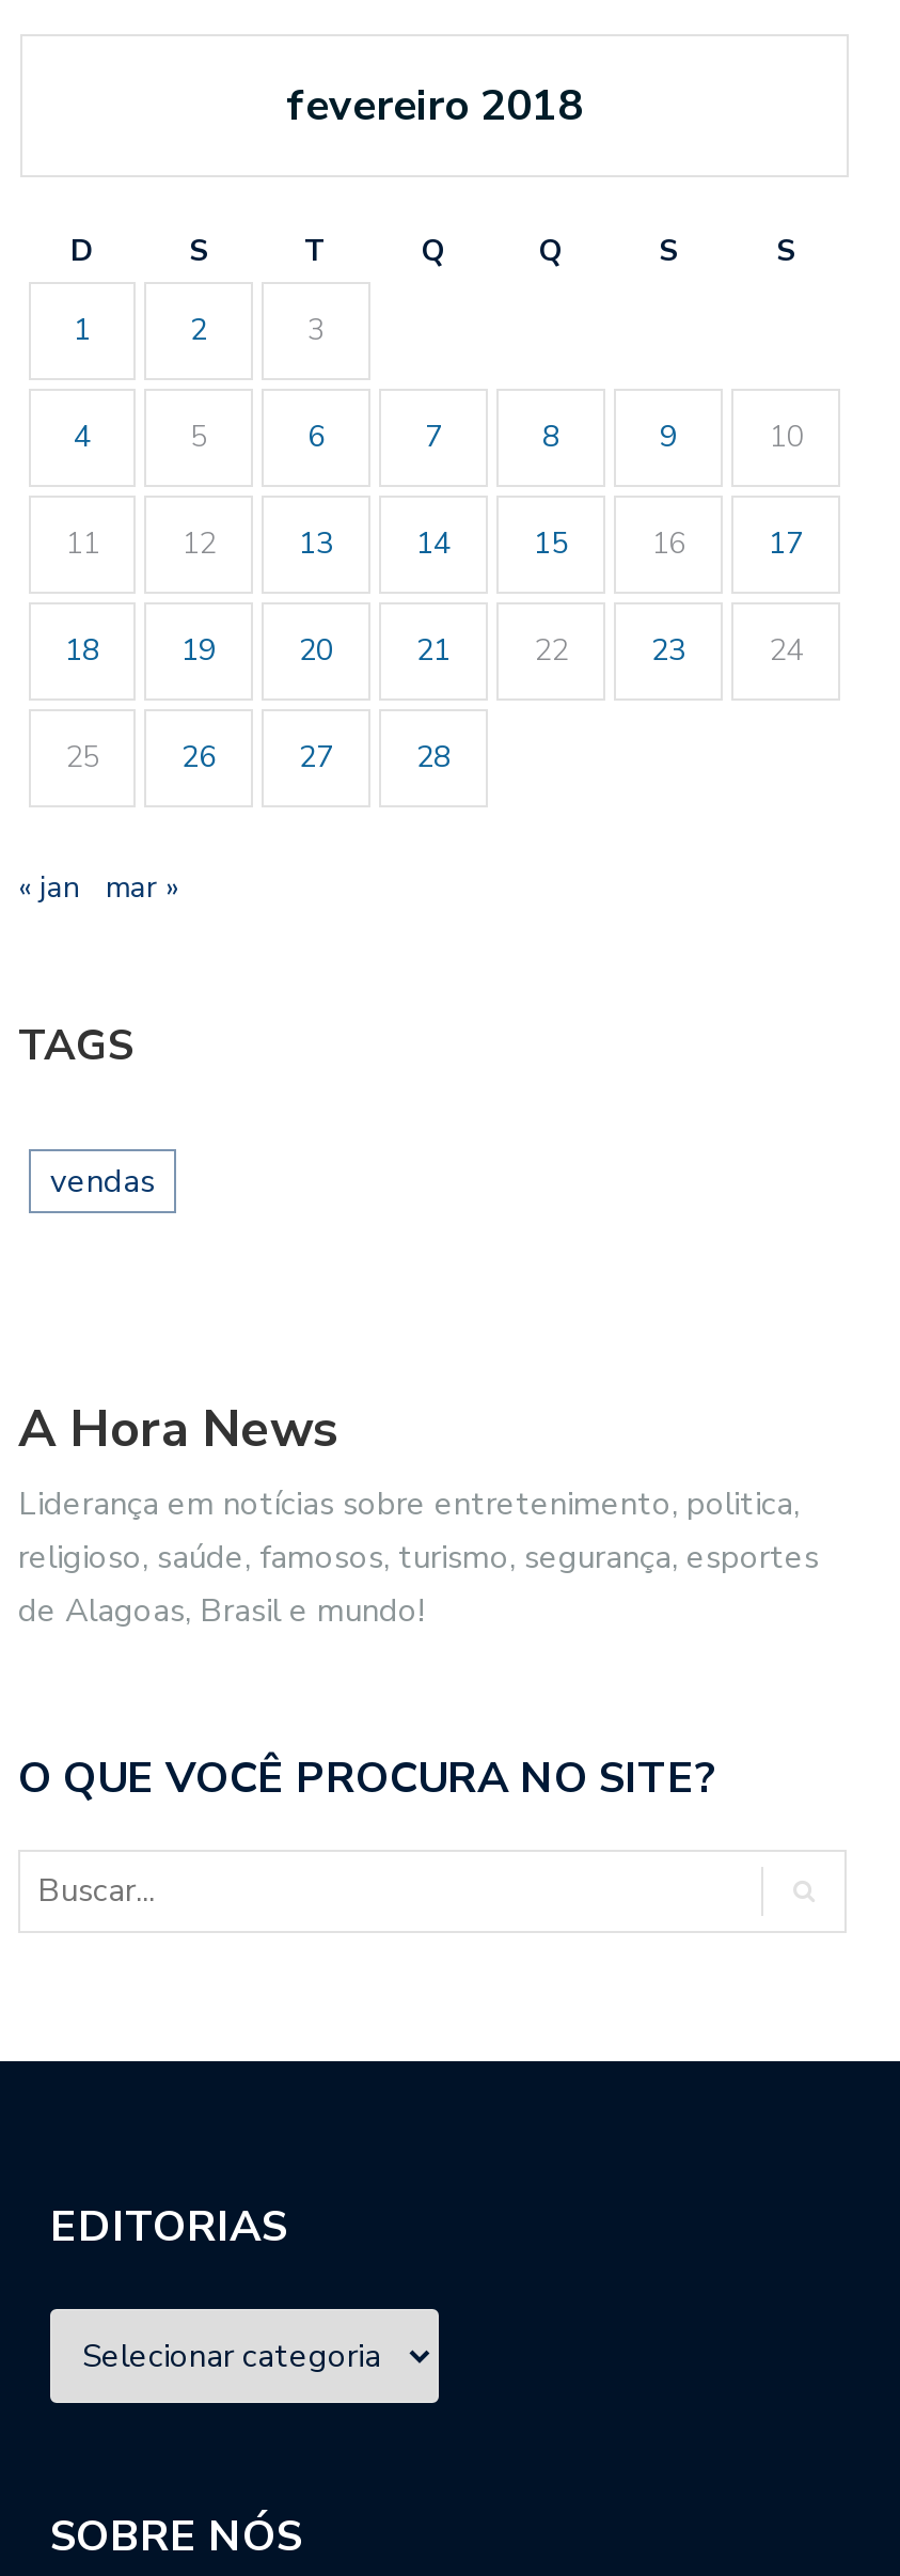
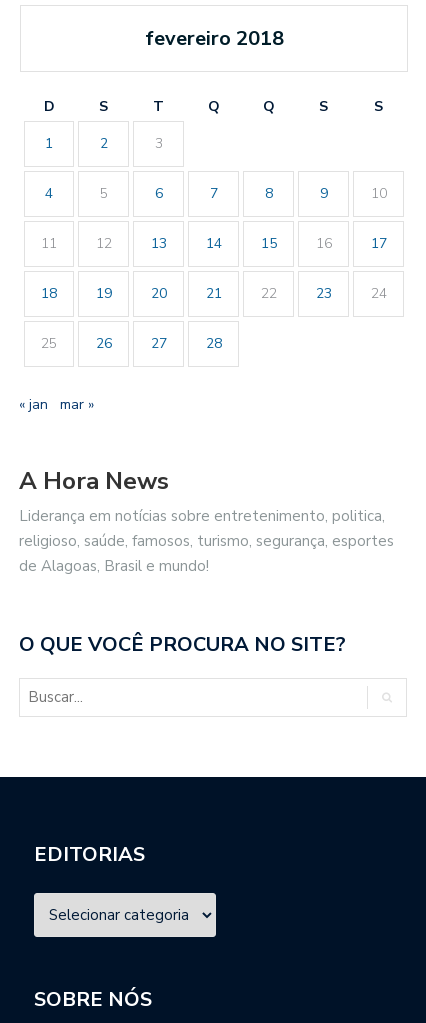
[18,1018,155,1204] TAGS | vendas -> none

